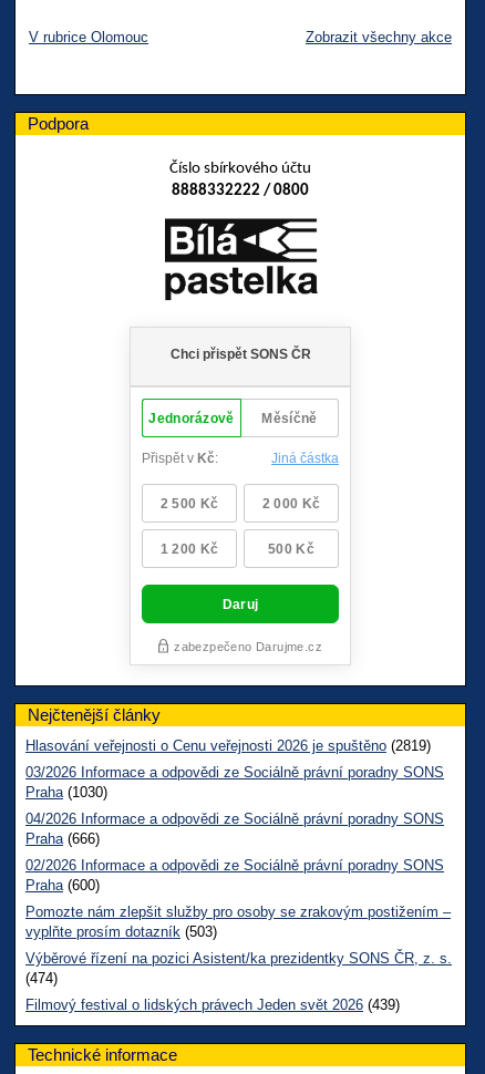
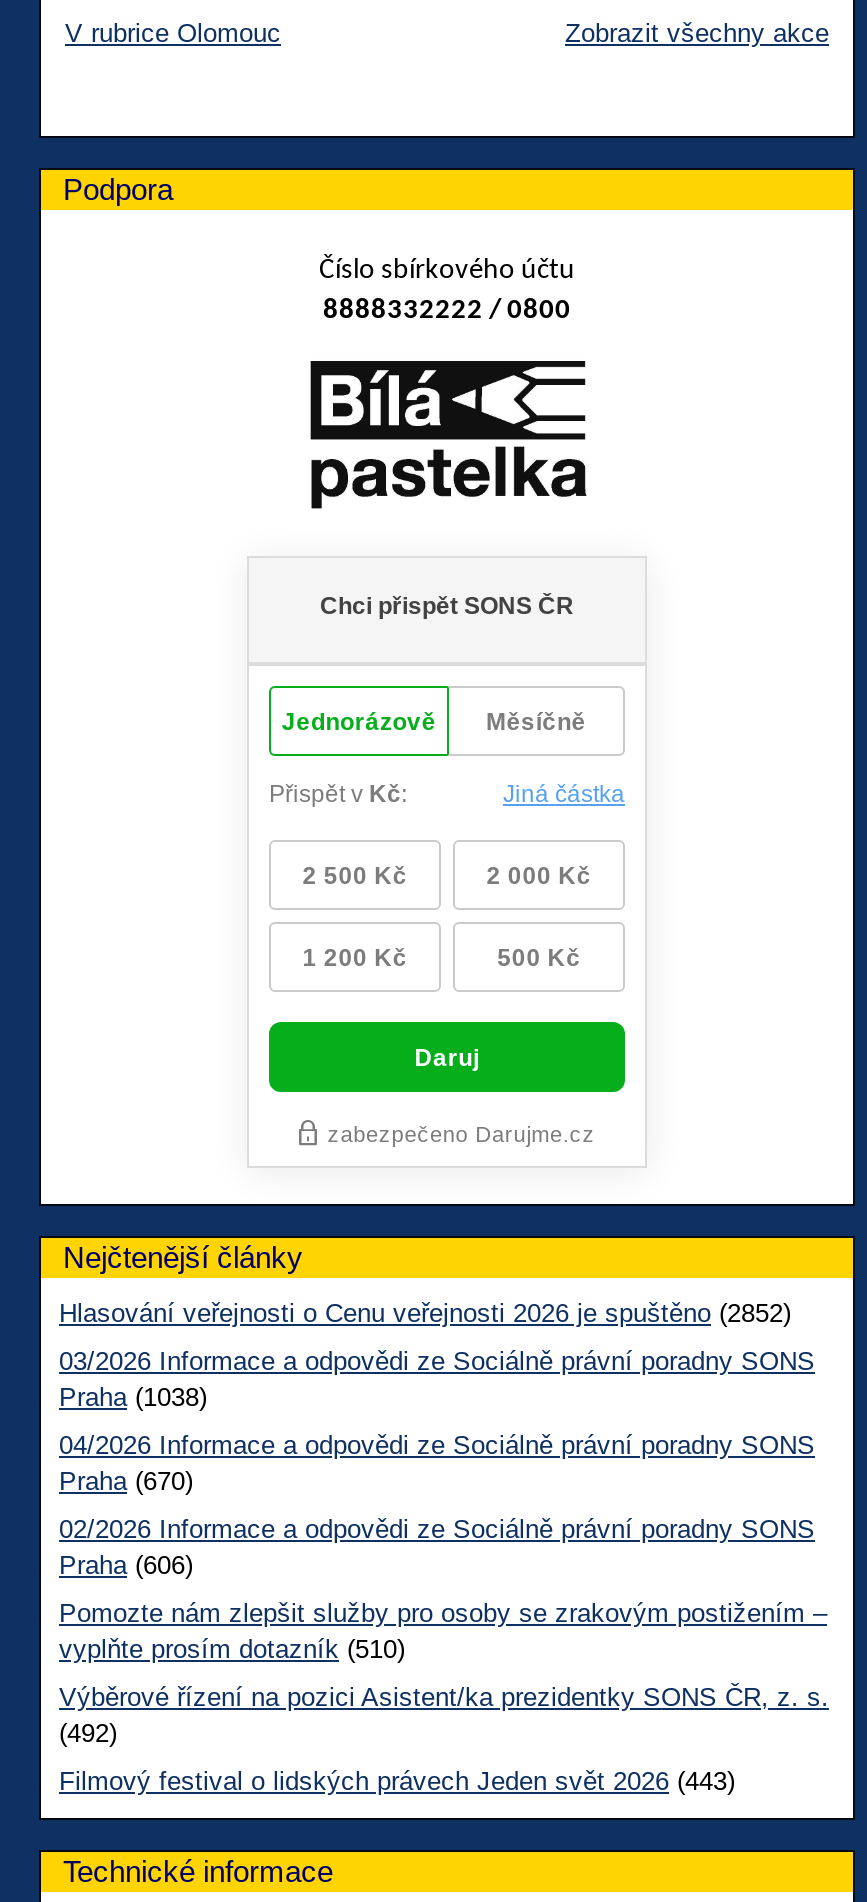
[25,738,431,754] Hlasování veřejnosti o Cenu veřejnosti 2026 je spuštěno (2819) -> [59,1299,791,1329] Hlasování veřejnosti o Cenu veřejnosti 2026 je spuštěno (2852)
[25,784,107,801] Praha (1030) -> [59,1383,207,1413] Praha (1038)
[25,831,100,847] Praha (666) -> [59,1467,193,1497] Praha (670)
[25,877,100,894] Praha (600) -> [59,1551,193,1581] Praha (606)
[25,924,217,940] vyplňte prosím dotazník (503) -> [59,1635,405,1665] vyplňte prosím dotazník (510)
[25,970,58,987] (474) -> [59,1719,117,1749] (492)
[25,997,400,1013] Filmový festival o lidských právech Jeden svět 2026 (439) -> [59,1767,735,1797] Filmový festival o lidských právech Jeden svět 2026 (443)

